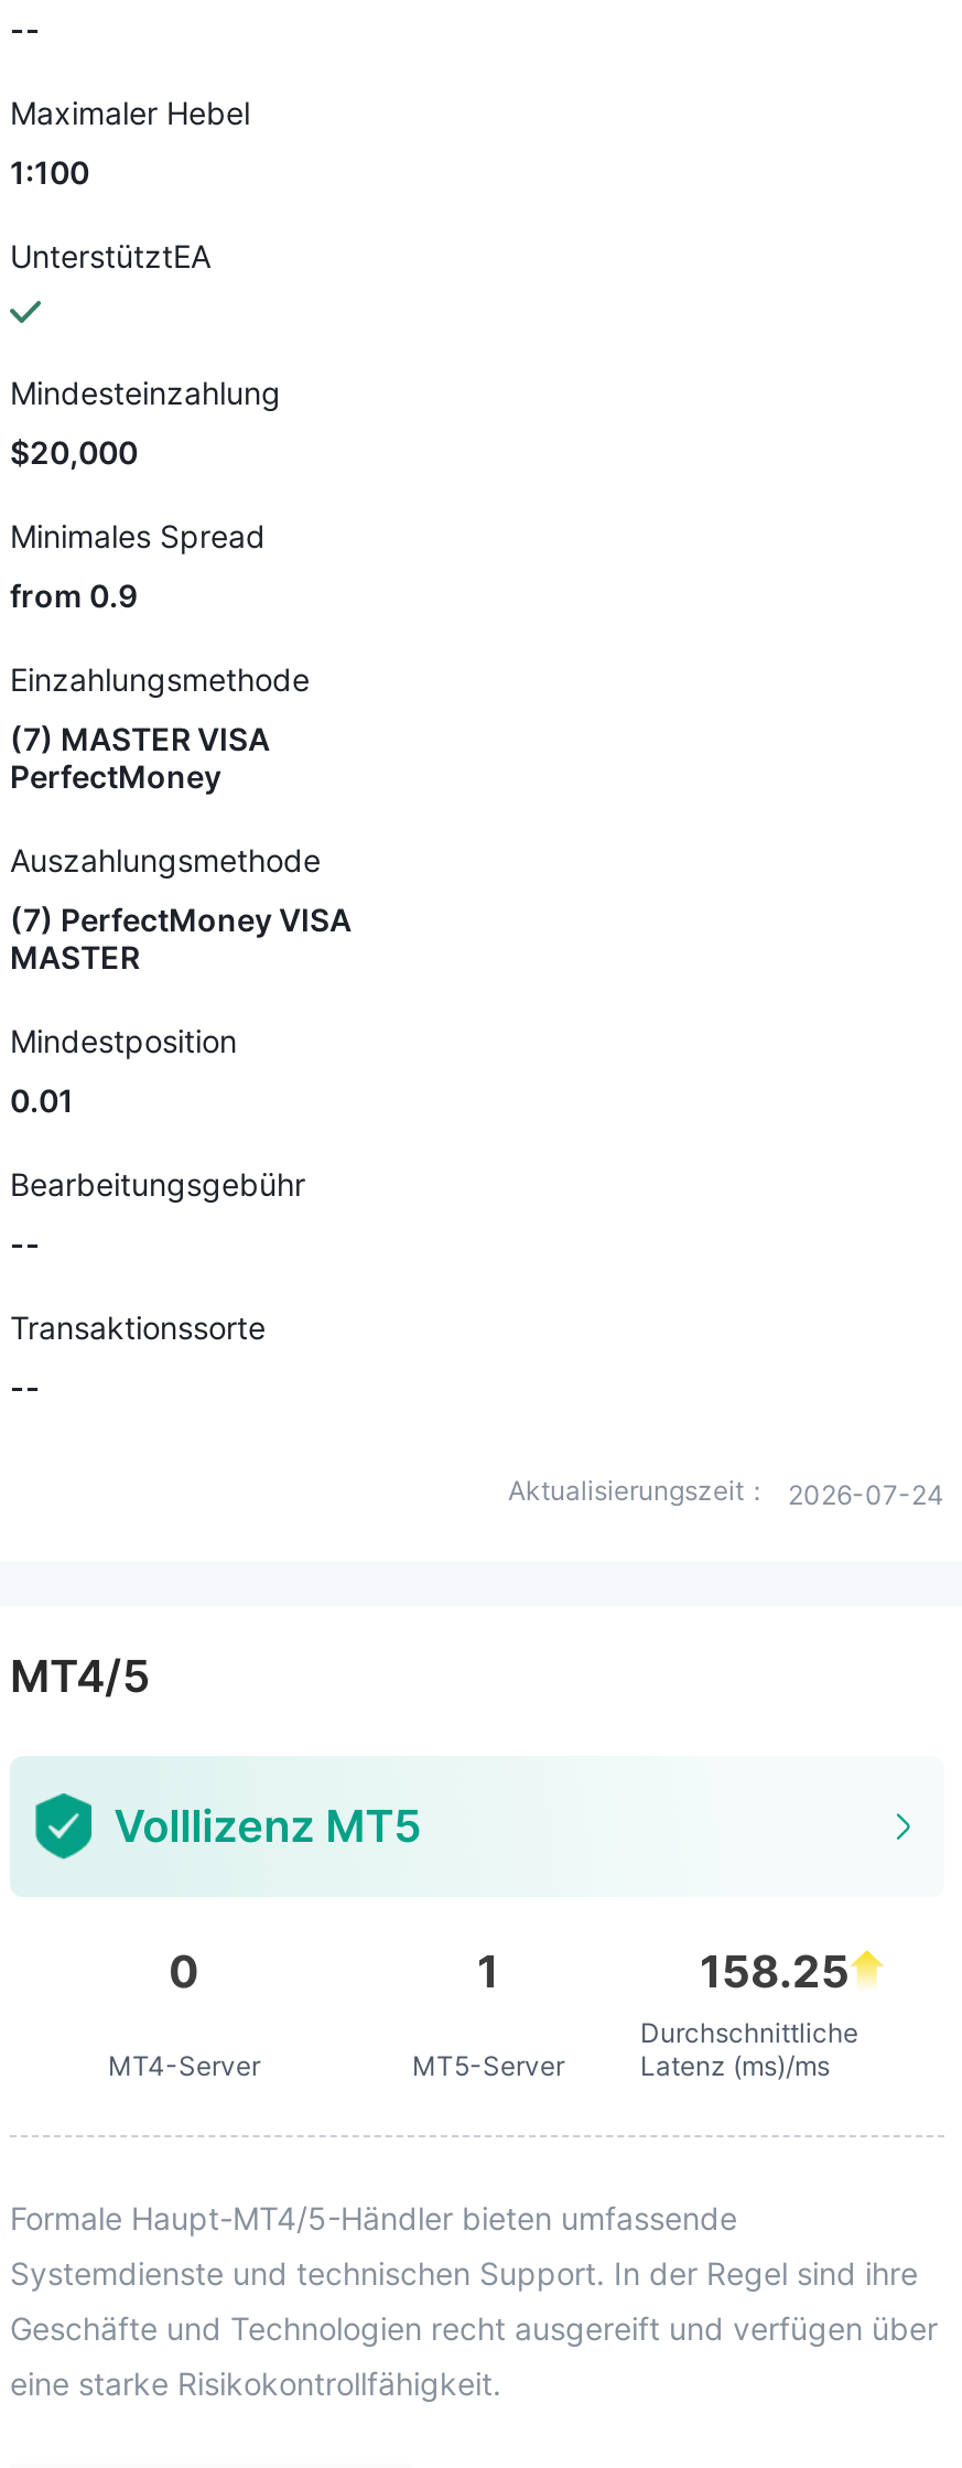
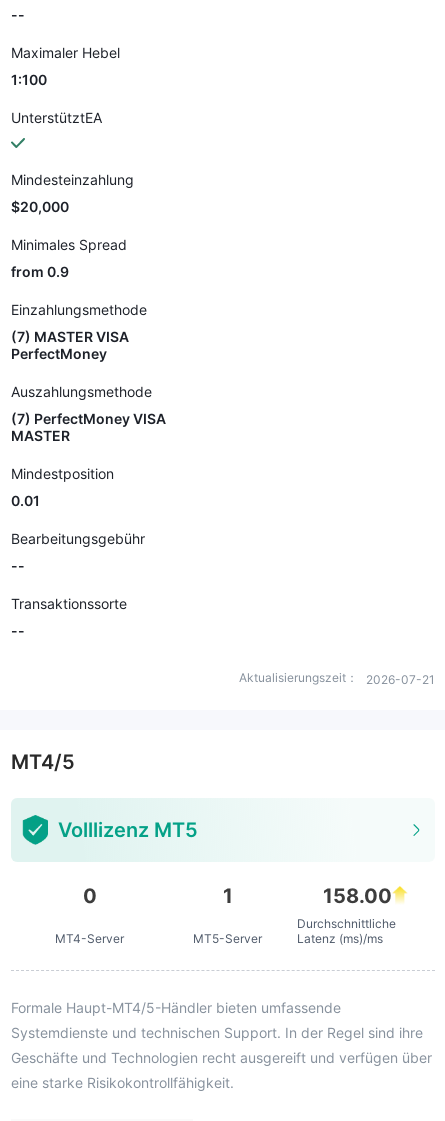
[508,1474,944,1511] Aktualisierungszeit： 2026-07-24 -> [239,670,435,687] Aktualisierungszeit： 2026-07-21
[700,1946,850,1998] 158.25 -> [323,884,392,908] 158.00

